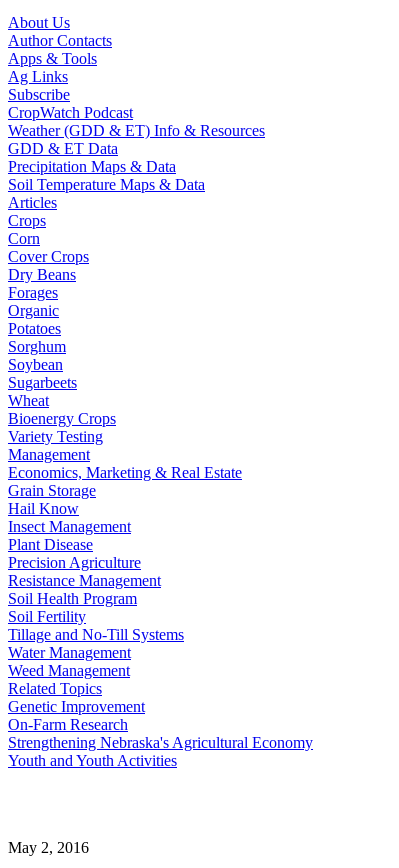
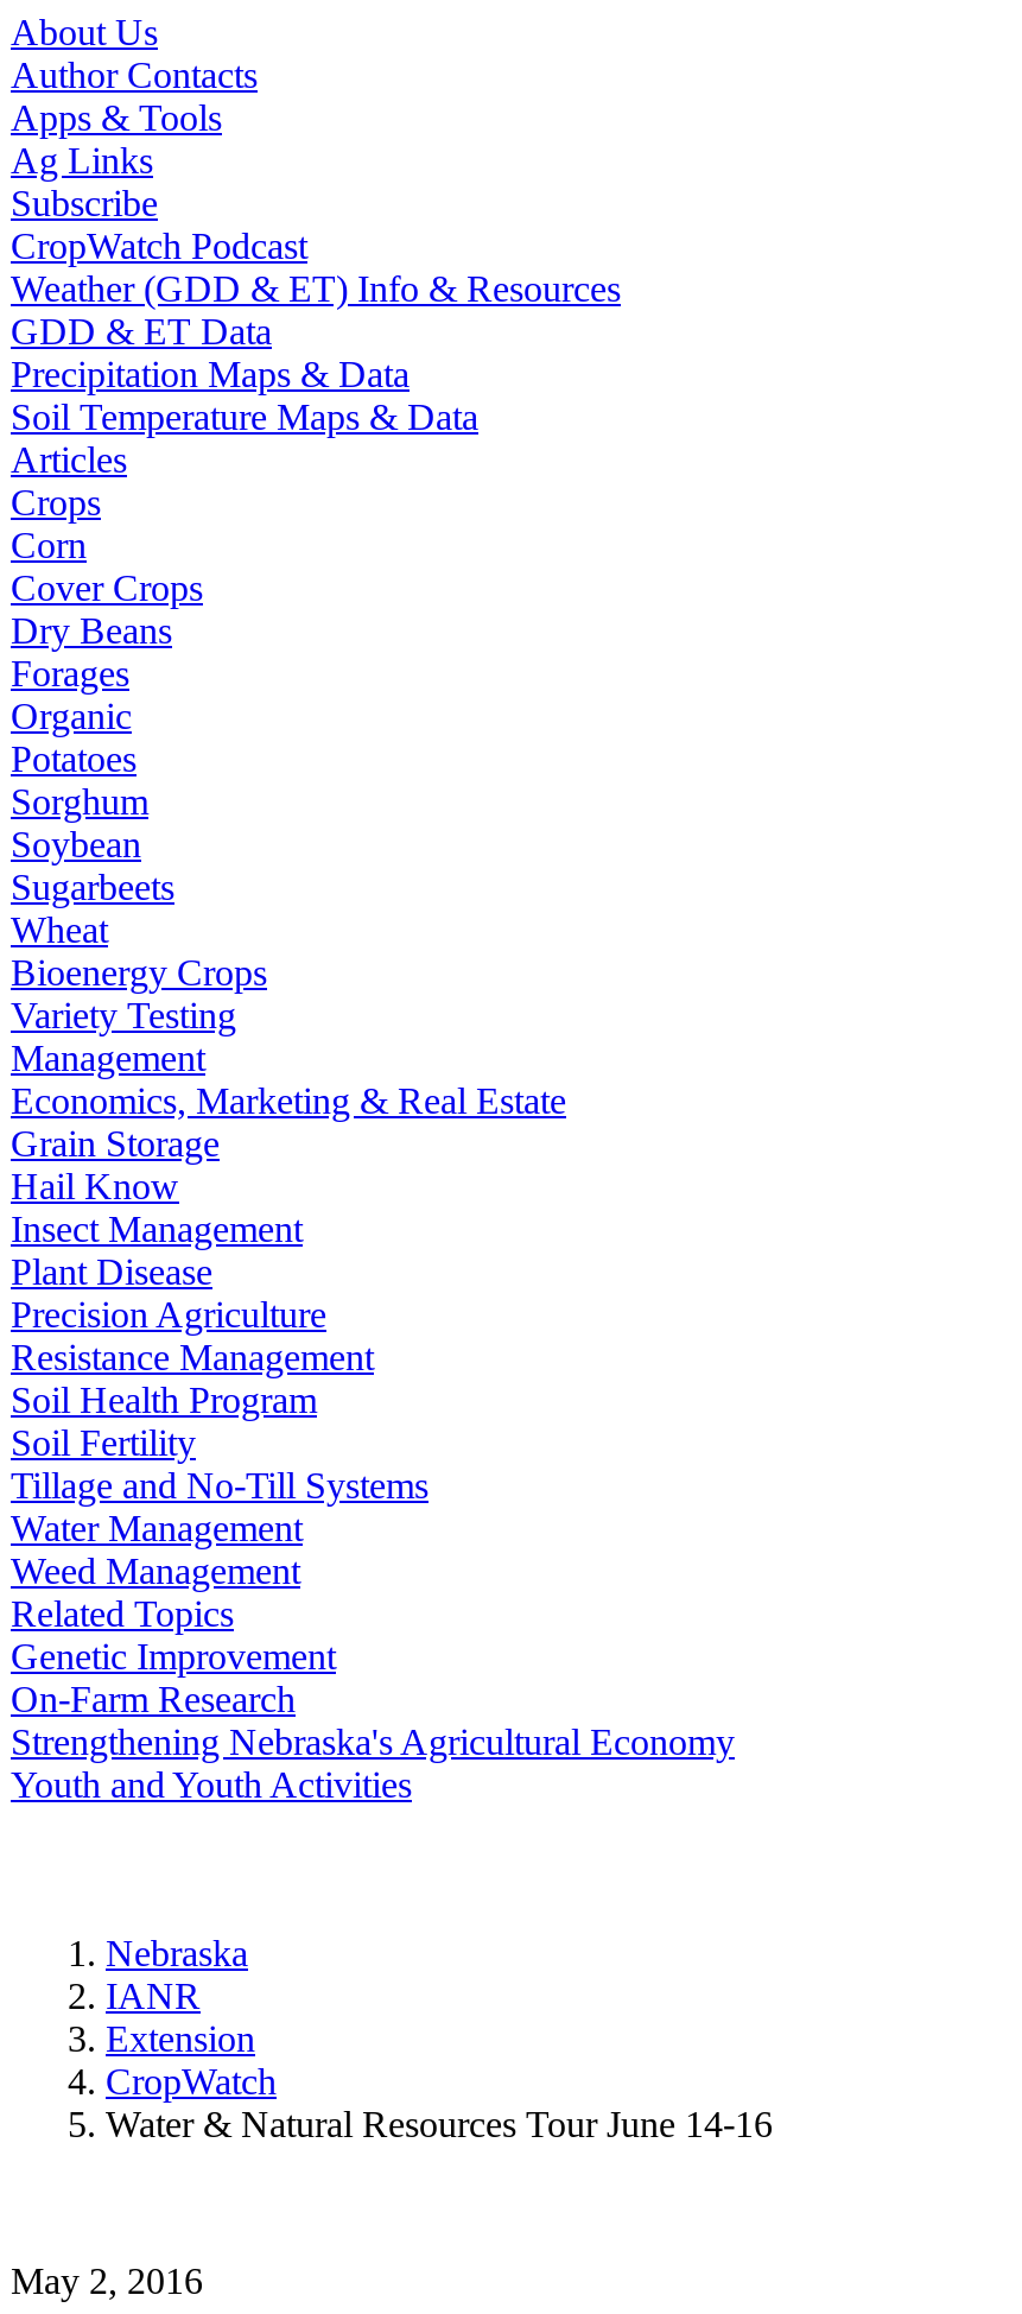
none -> [106,1934,773,2145] Nebraska | IANR | Extension | CropWatch | Water & Natural Resources Tour June 14-16

